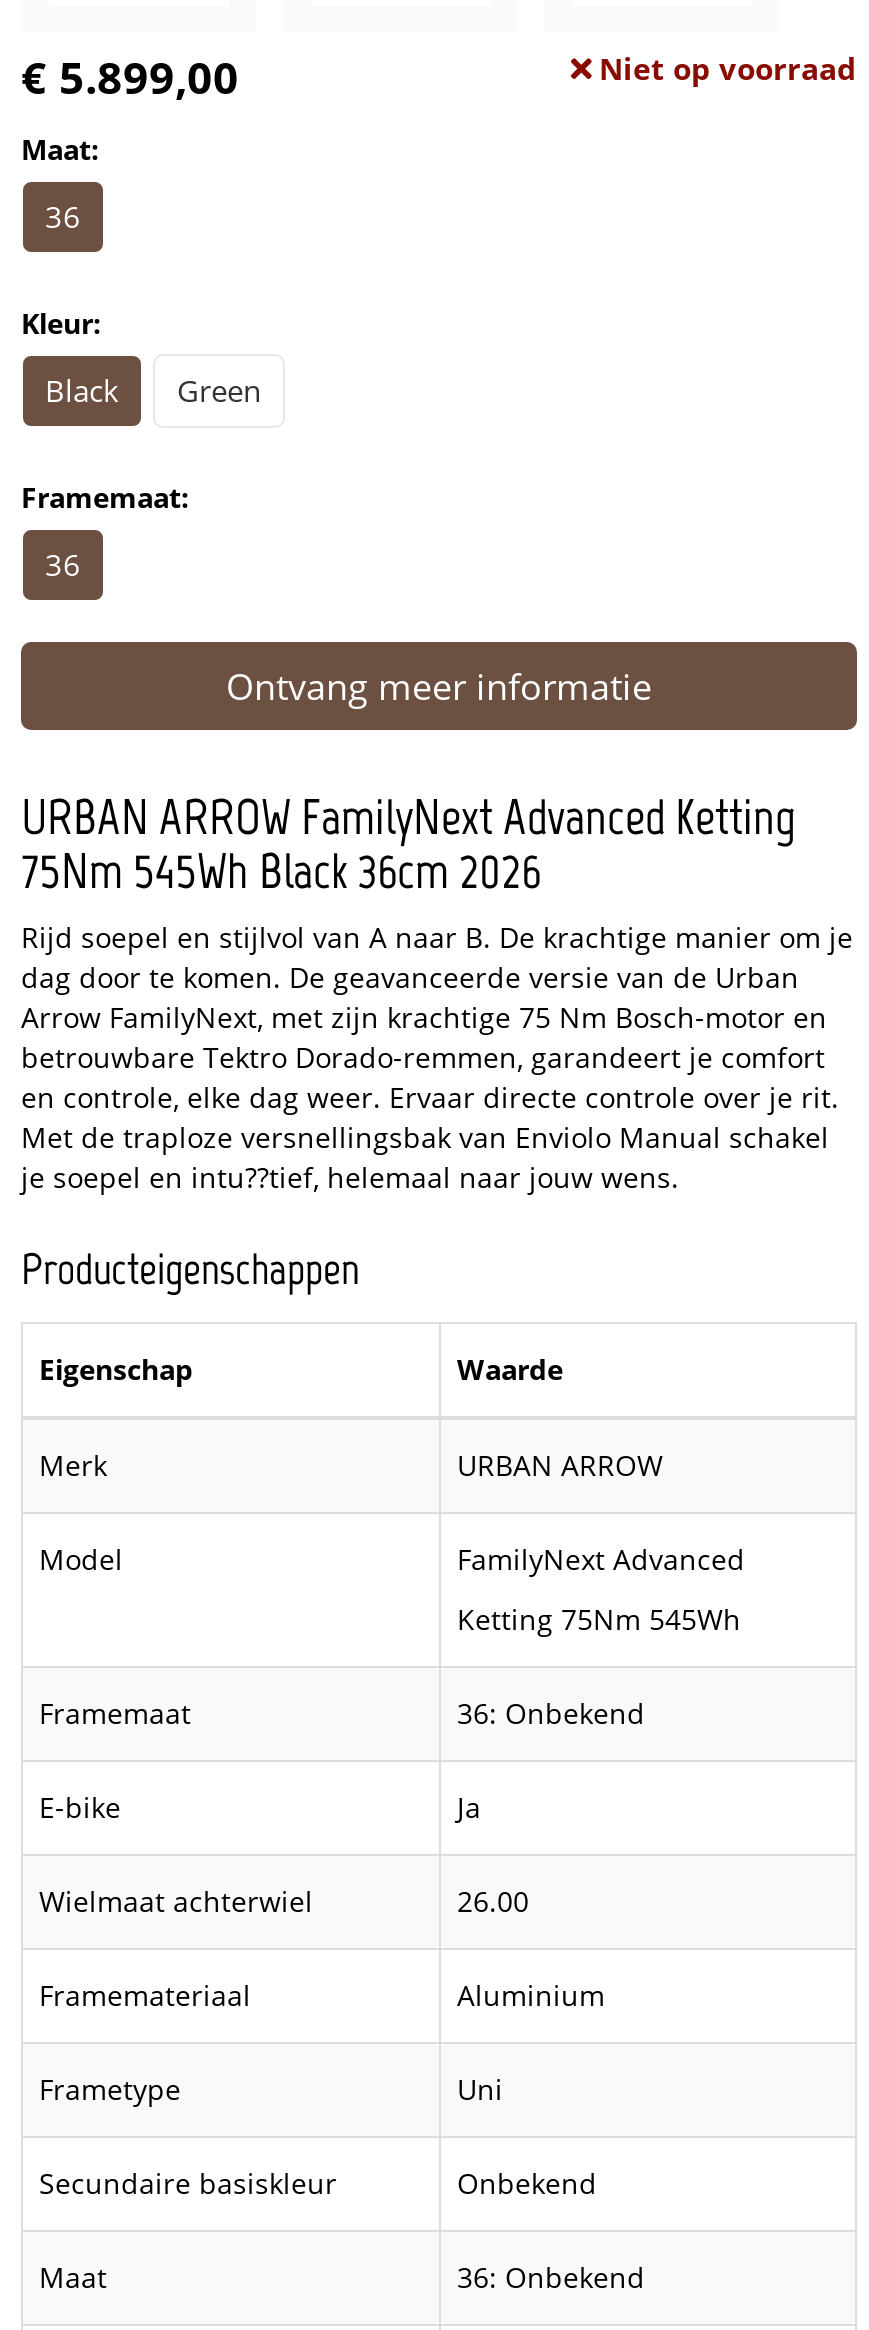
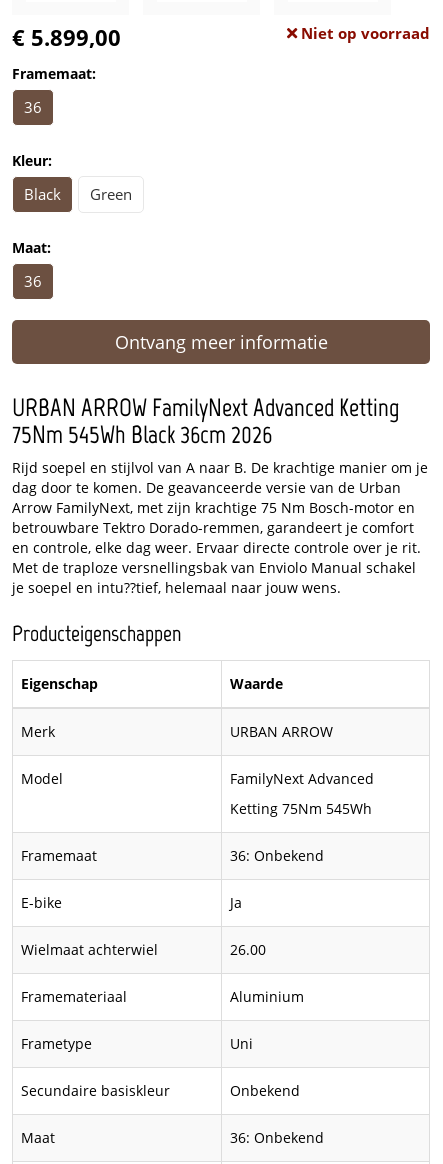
moved [21,130,99,168] -> [12,238,51,257]: Maat:
moved [21,478,189,516] -> [12,64,96,83]: Framemaat:

